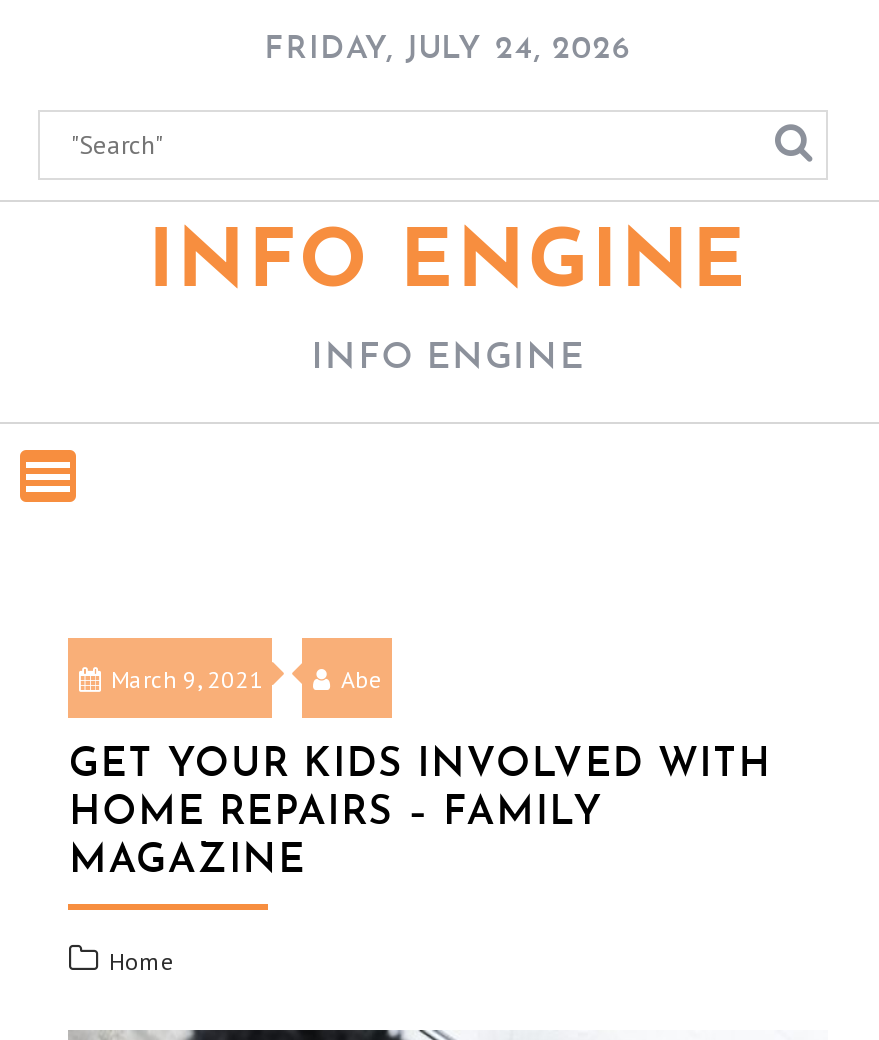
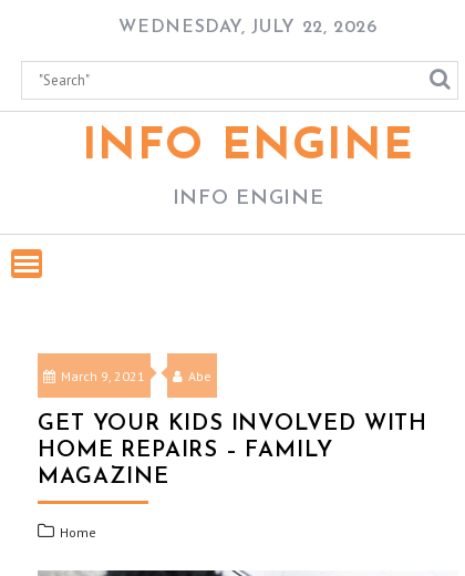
[265,34,631,66] FRIDAY, JULY 24, 2026 -> [119,19,377,37] WEDNESDAY, JULY 22, 2026

